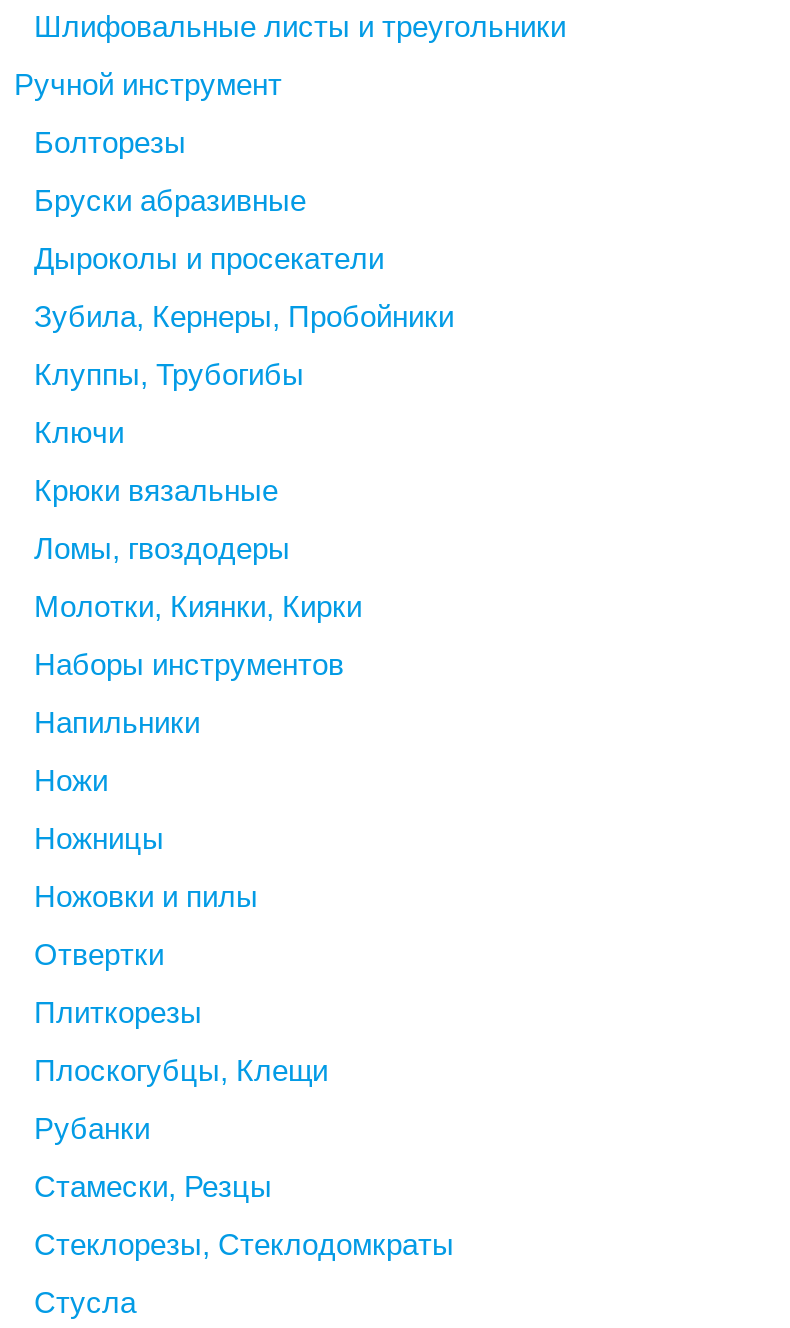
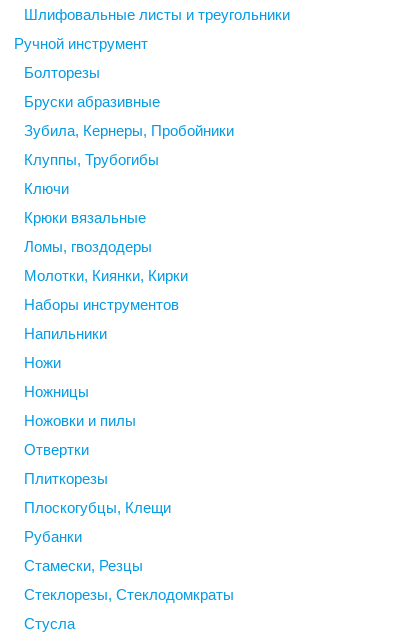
[34,241,384,275] Дыроколы и просекатели -> none

